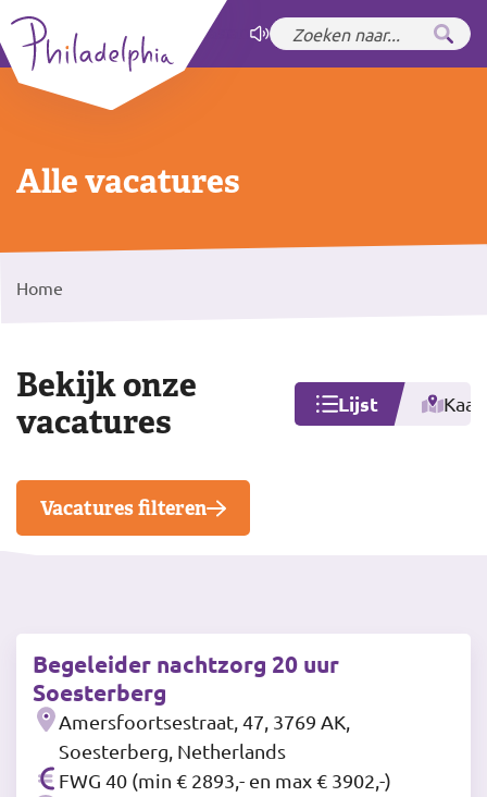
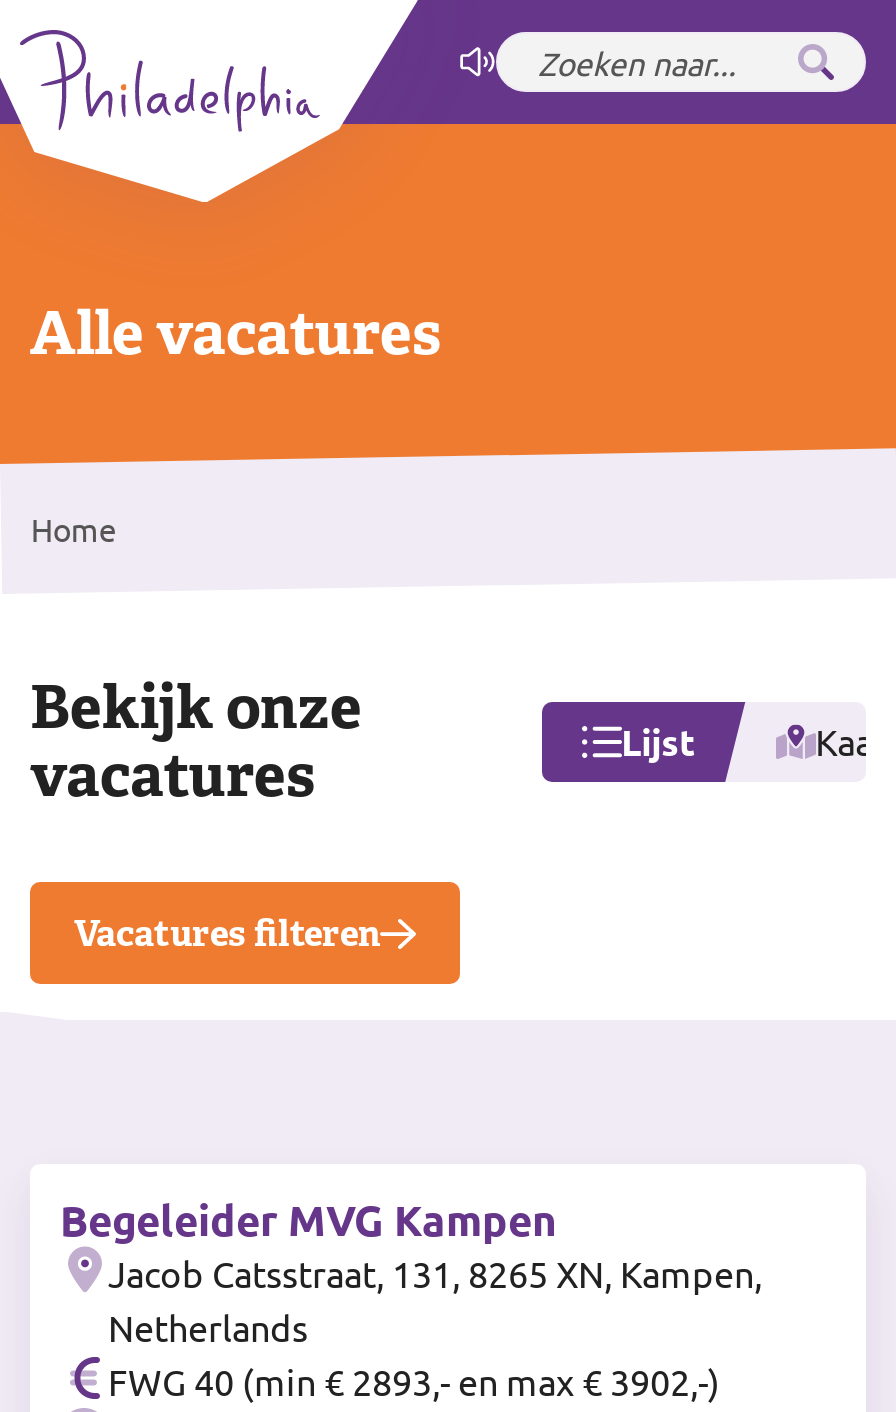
[33,649,350,762] Begeleider nachtzorg 20 uur | Soesterberg | Amersfoortsestraat, 47, 3769 AK, | Soesterberg, Netherlands -> [60,1192,762,1348] Begeleider MVG Kampen | Jacob Catsstraat, 131, 8265 XN, Kampen, | Netherlands

